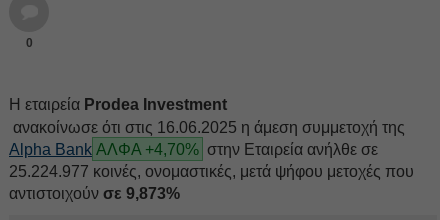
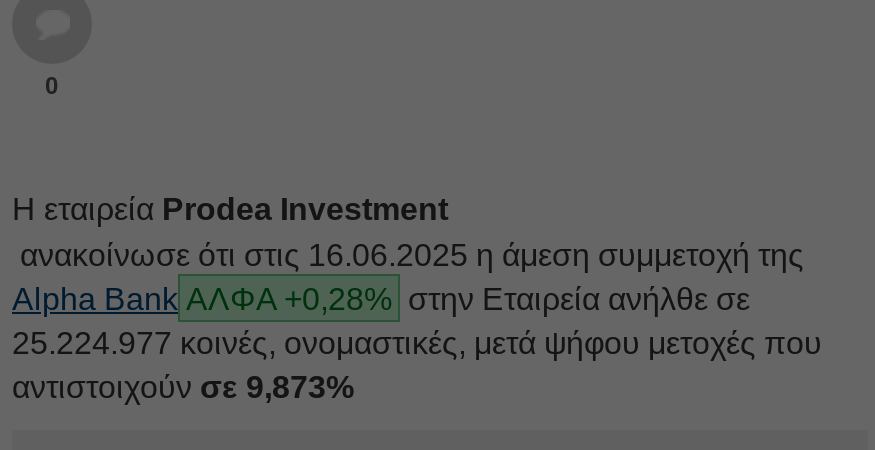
[9,141,378,158] Alpha Bank ΑΛΦΑ +4,70% στην Εταιρεία ανήλθε σε -> [12,282,750,316] Alpha Bank ΑΛΦΑ +0,28% στην Εταιρεία ανήλθε σε

